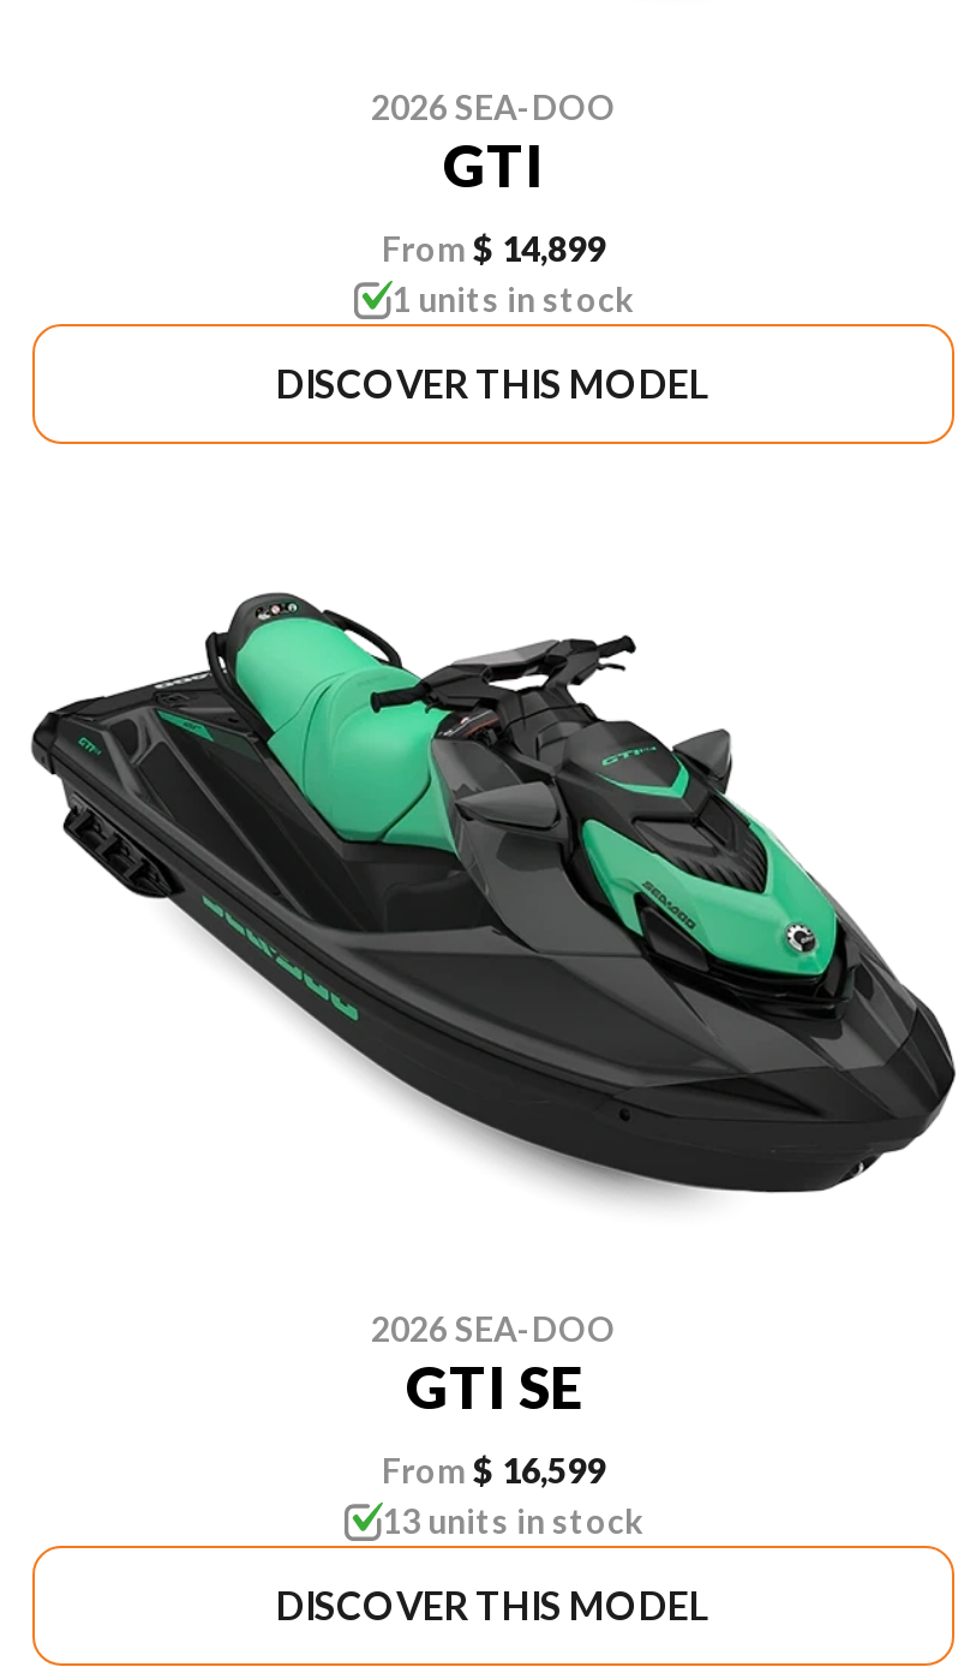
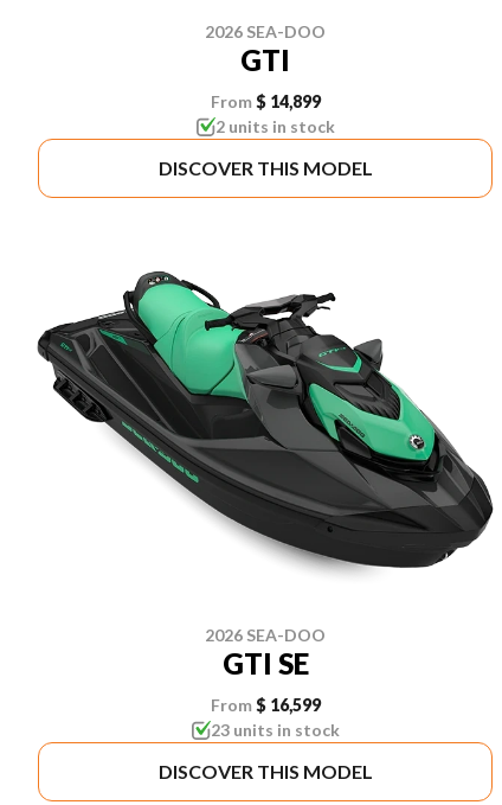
[391,278,634,319] 1 units in stock -> [215,116,334,136] 2 units in stock
[382,1501,643,1541] 13 units in stock -> [210,720,339,740] 23 units in stock

